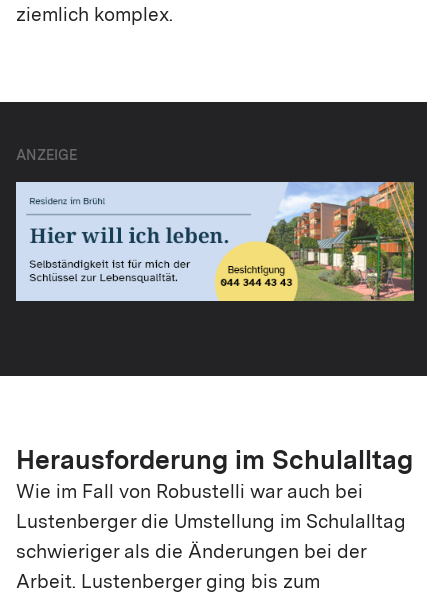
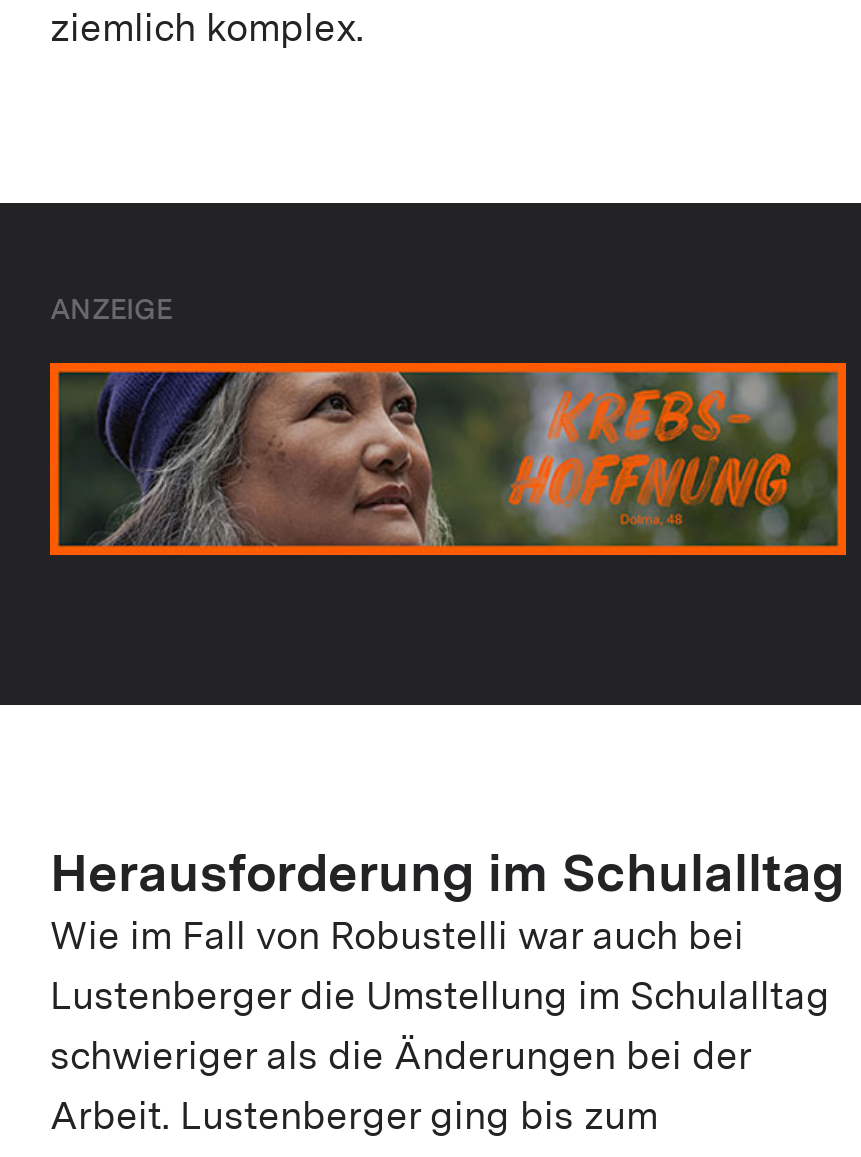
[15,181,415,302] [image] -> [48,361,848,557] [image]

